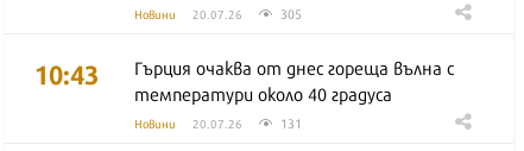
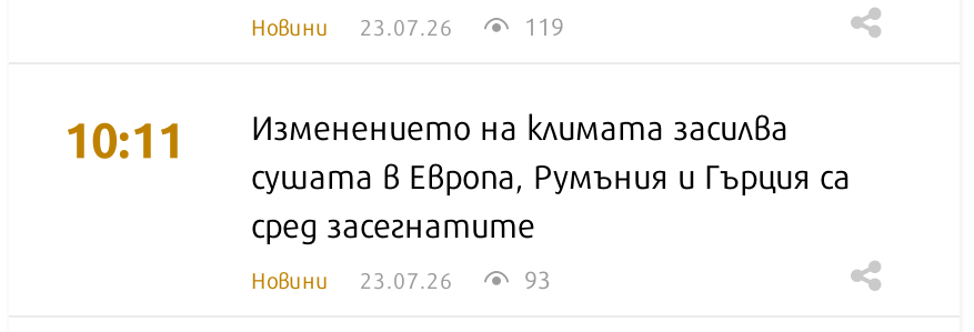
[192,4,302,23] 20.07.26 | 305 -> [360,7,564,43] 23.07.26 | 119
[34,51,454,106] 10:43 | Гърция очаква от днес гореща вълна с | температури около 40 градуса -> [64,96,851,247] 10:11 | Изменението на климата засилва | сушата в Европа, Румъния и Гърция са | сред засегнатите
[192,113,302,132] 20.07.26 | 131 -> [360,260,551,296] 23.07.26 | 93

